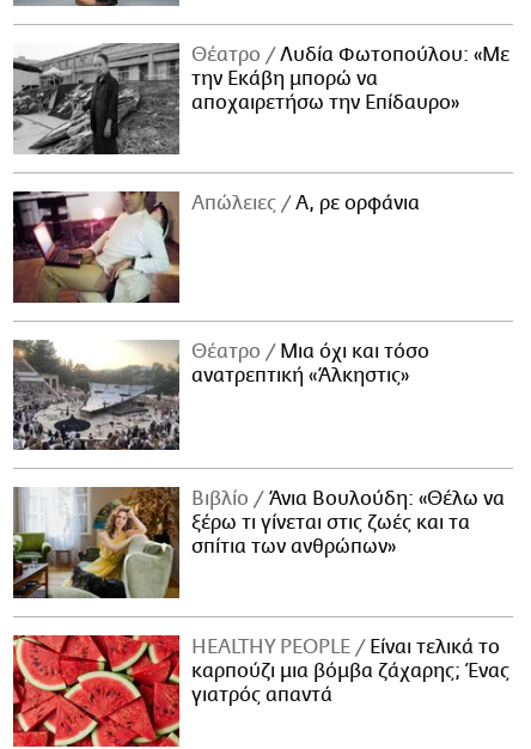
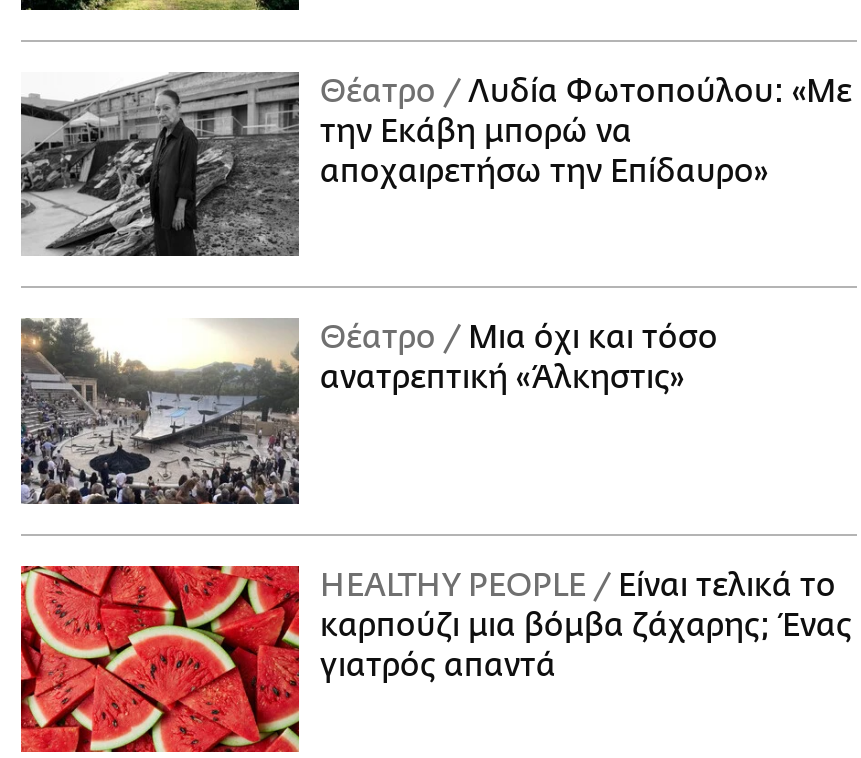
[12,190,420,304] [image] | Απώλειες Α, ρε ορφάνια -> none
[12,486,505,599] [image] | Βιβλίο Άνια Βουλούδη: «Θέλω να | ξέρω τι γίνεται στις ζωές και τα | σπίτια των ανθρώπων» -> none

